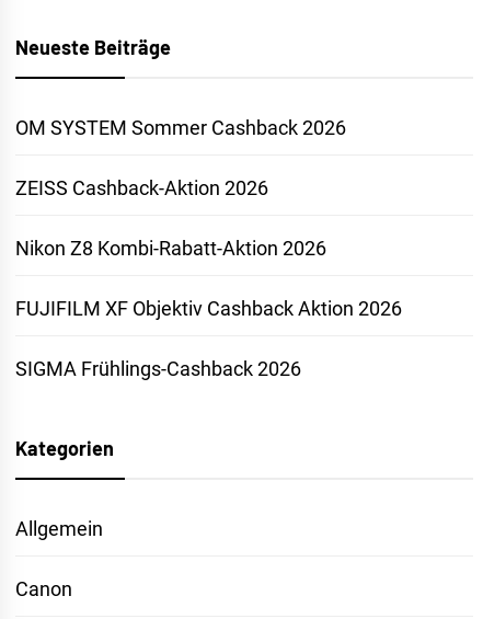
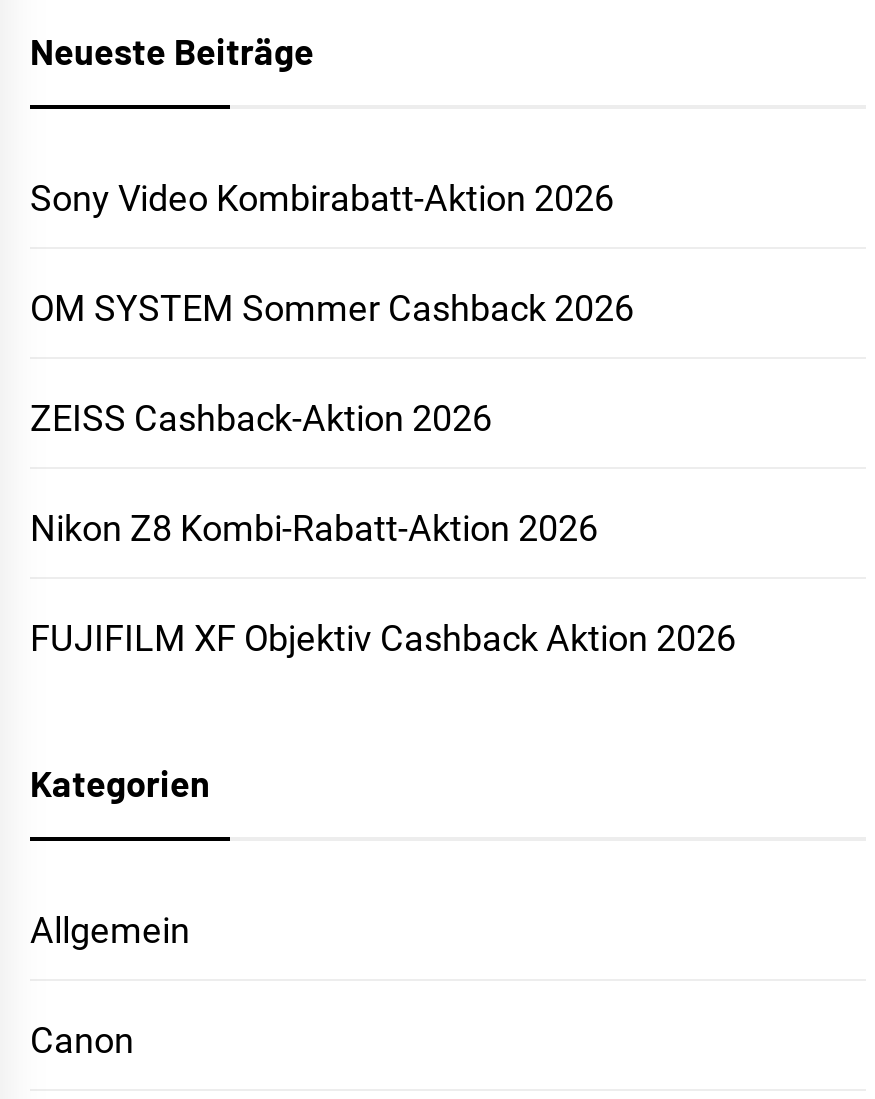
none -> [30,176,614,218] Sony Video Kombirabatt-Aktion 2026
moved [15,117,402,320] -> [30,286,736,658]: OM SYSTEM Sommer Cashback 2026 | ZEISS Cashback-Aktion 2026 | Nikon Z8 Kombi-Rabatt-Aktion 2026 | FUJIFILM XF Objektiv Cashback Aktion 2026
[15,358,301,381] SIGMA Frühlings-Cashback 2026 -> none

